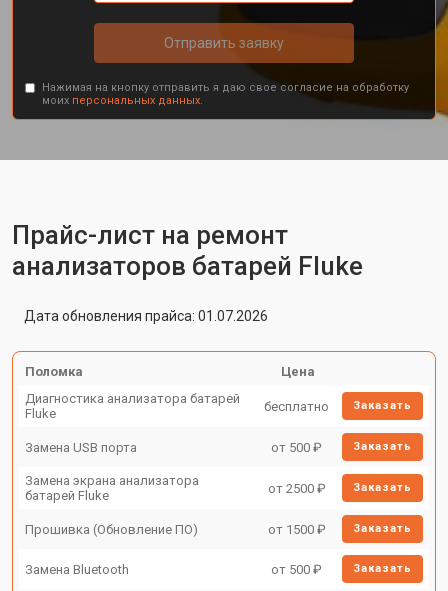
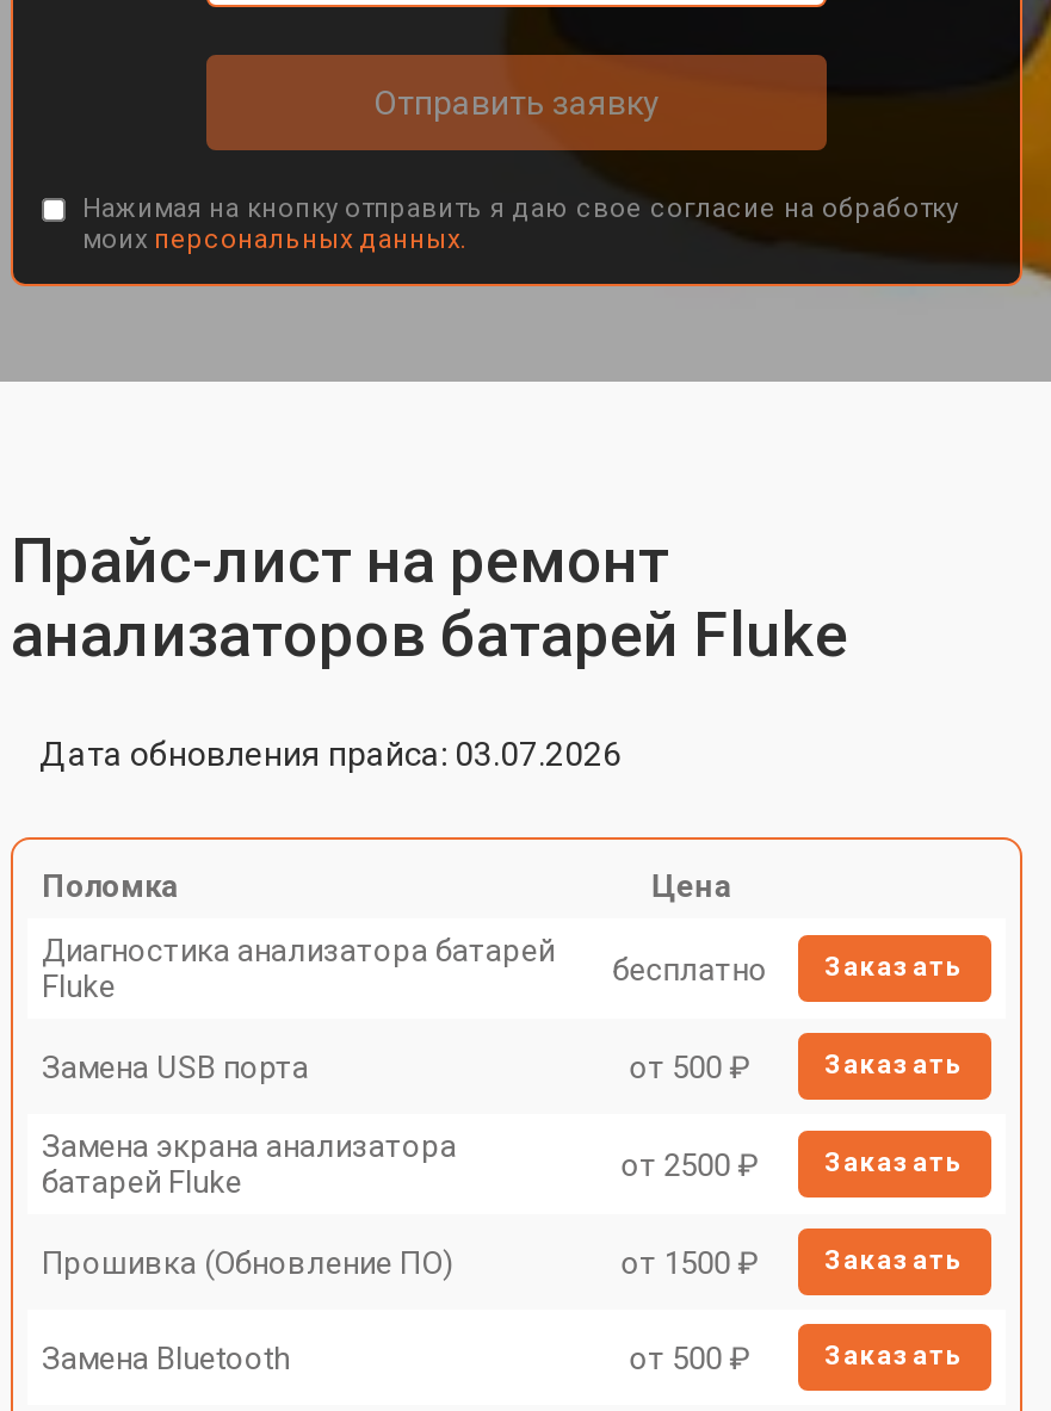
[24,308,268,324] Дата обновления прайса: 01.07.2026 -> [39,735,622,773] Дата обновления прайса: 03.07.2026

